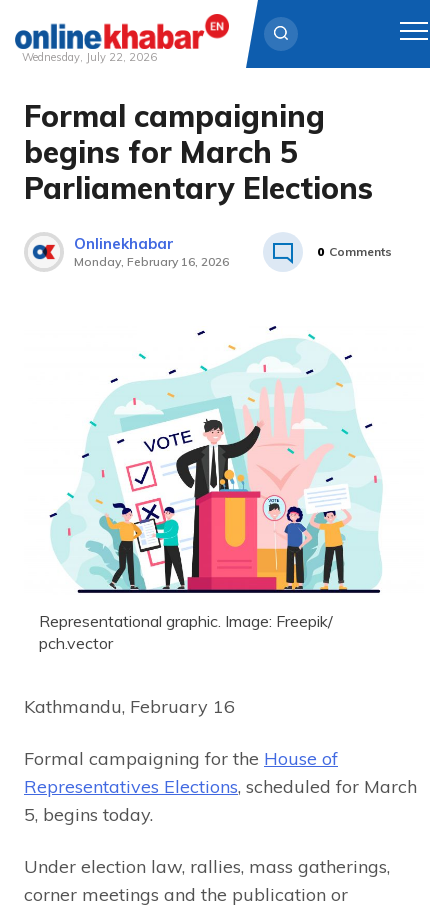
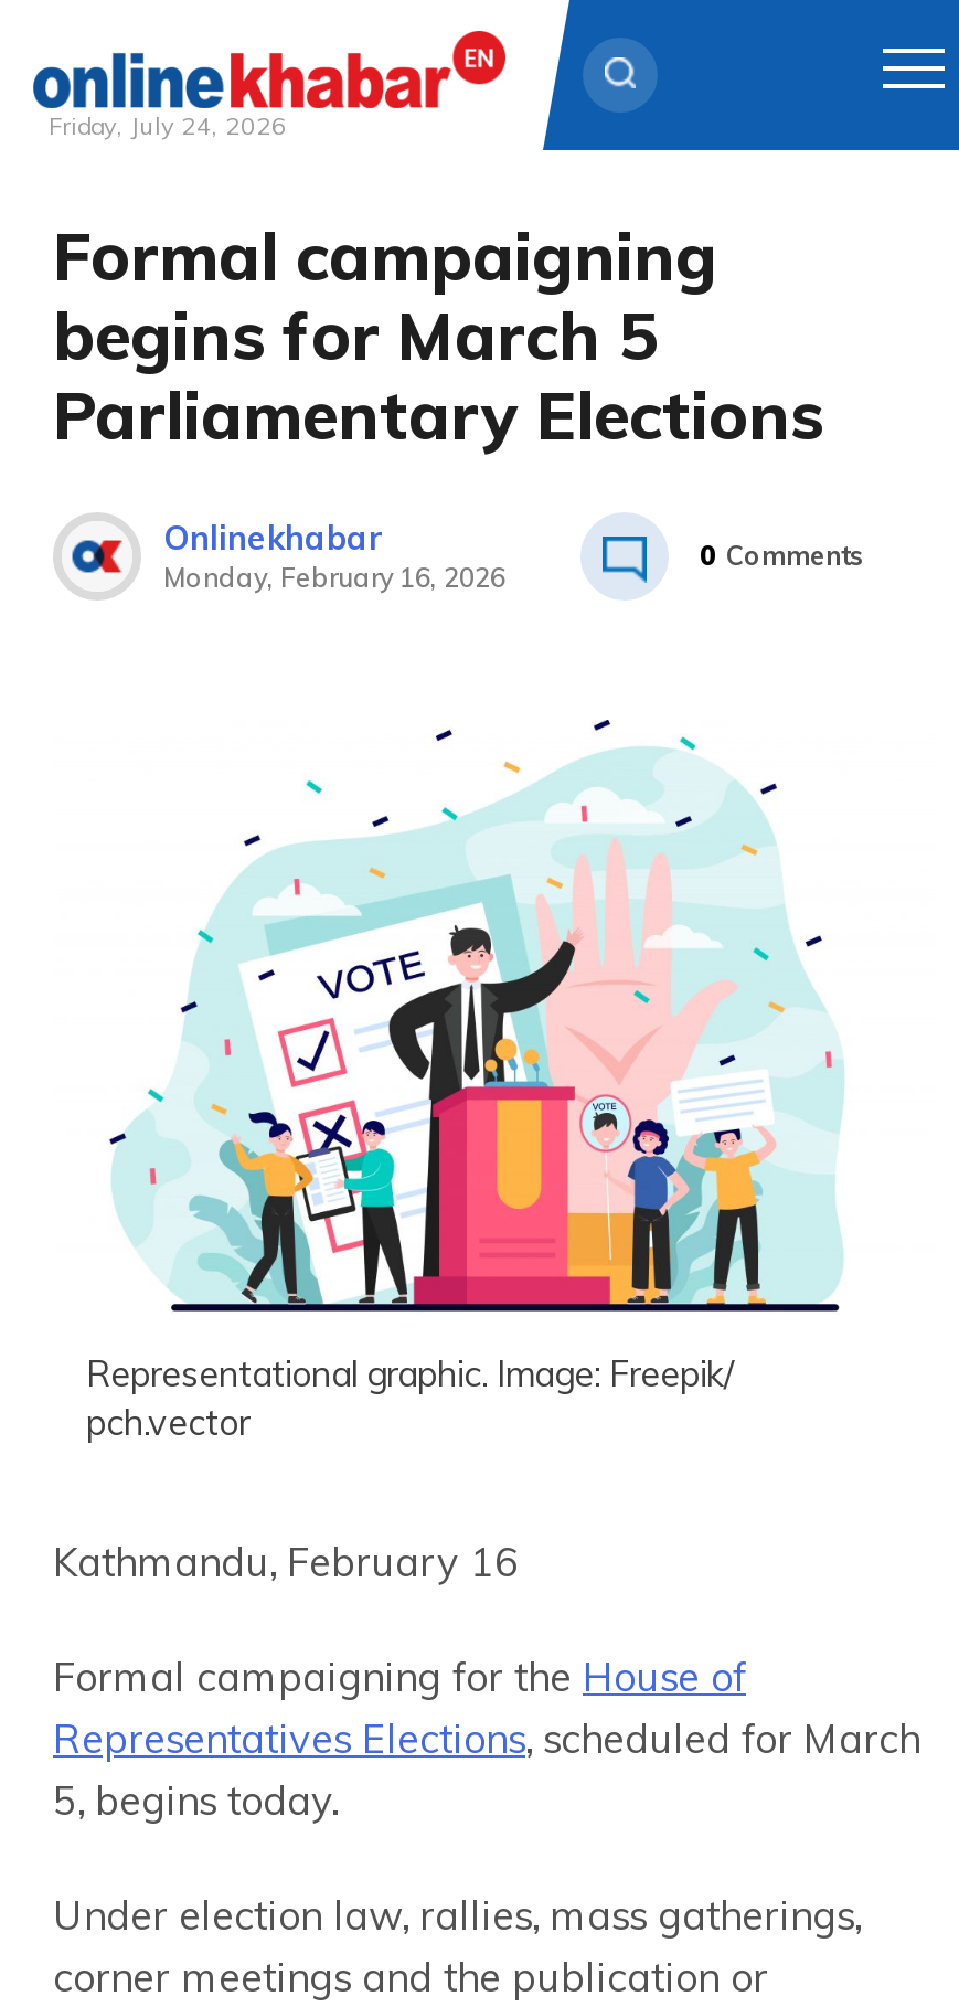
[22,50,157,64] Wednesday, July 22, 2026 -> [49,110,287,141] Friday, July 24, 2026

